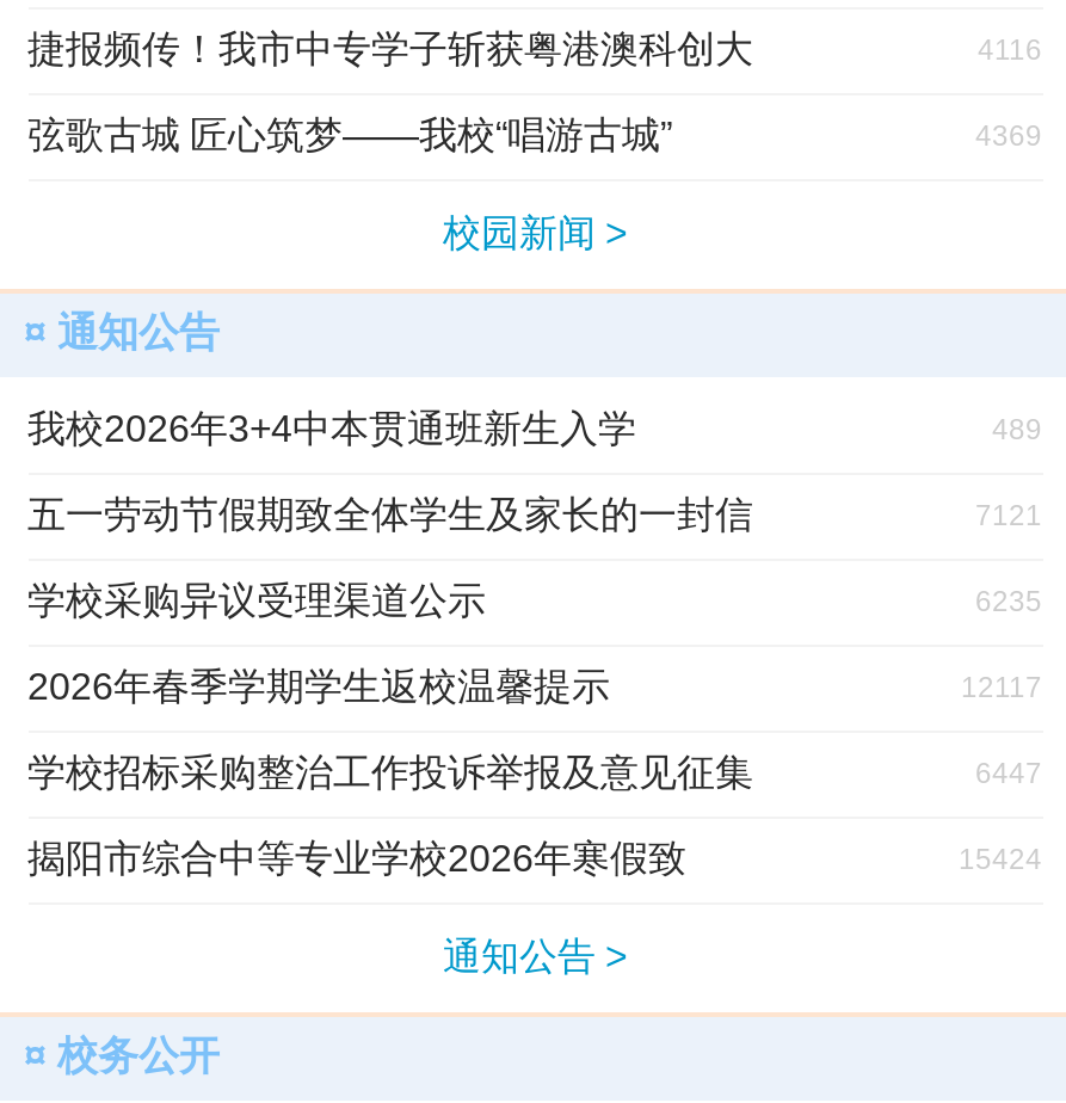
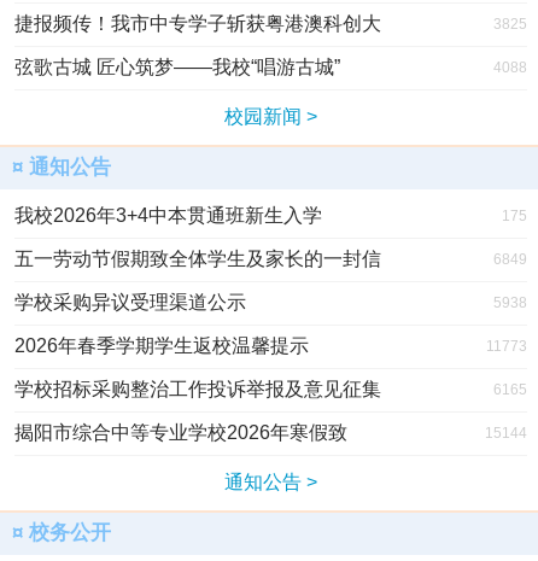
[978,33,1042,67] 4116 -> [493,16,527,33] 3825
[975,119,1042,153] 4369 -> [493,59,527,76] 4088
[992,413,1042,446] 489 -> [501,208,527,224] 175
[975,499,1042,532] 7121 -> [493,251,527,268] 6849
[975,585,1042,618] 6235 -> [493,294,527,311] 5938
[961,671,1042,704] 12117 -> [486,338,527,355] 11773
[975,757,1042,790] 6447 -> [493,381,527,398] 6165
[959,843,1042,876] 15424 -> [484,425,527,442] 15144

